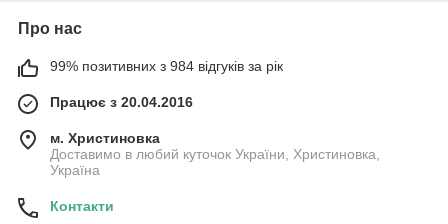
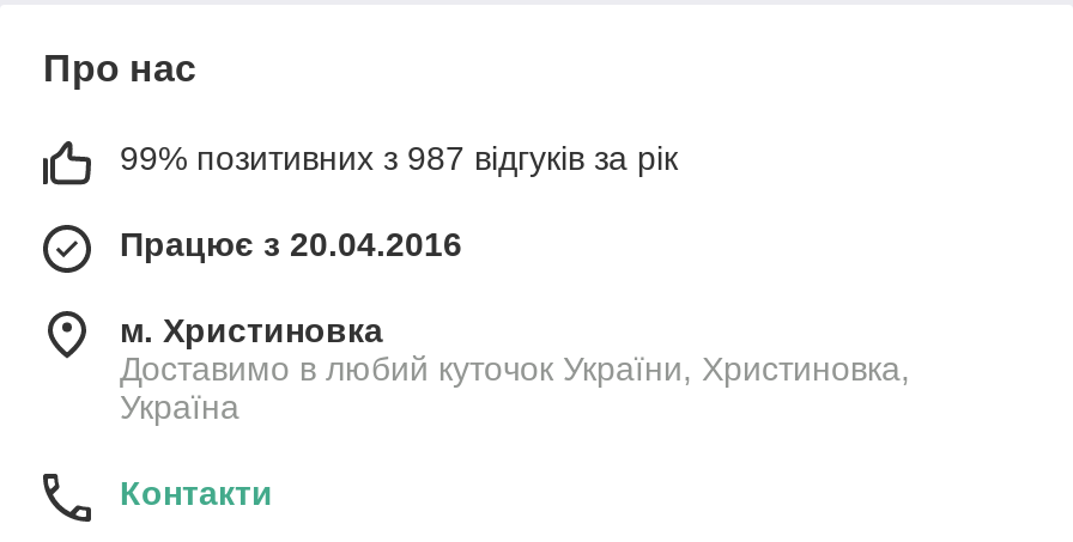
[50,58,283,74] 99% позитивних з 984 відгуків за рік -> [120,138,678,177] 99% позитивних з 987 відгуків за рік

